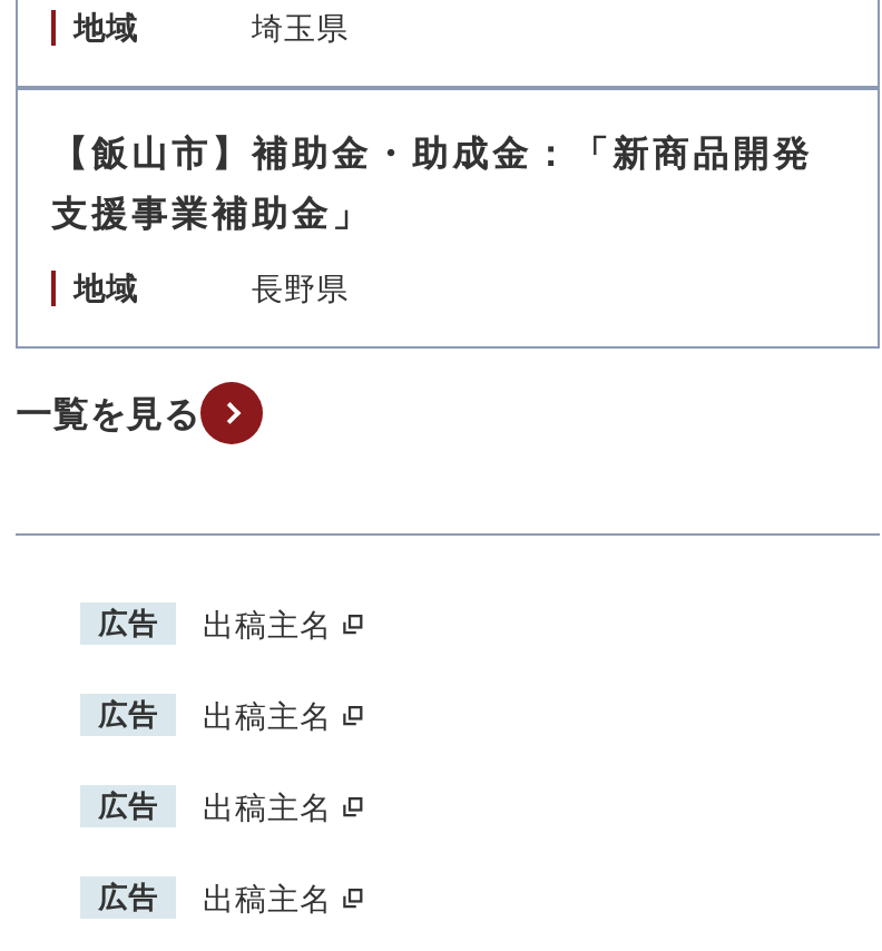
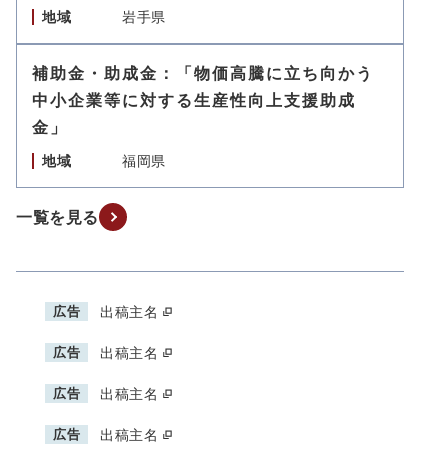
[51,10,813,233] 埼玉県 | 【飯山市】補助金・助成金：「新商品開発 | 支援事業補助金」 -> [32,9,374,136] 岩手県 | 補助金・助成金：「物価高騰に立ち向かう | 中小企業等に対する生産性向上支援助成 | 金」
[252,271,349,306] 長野県 -> [122,153,166,169] 福岡県

